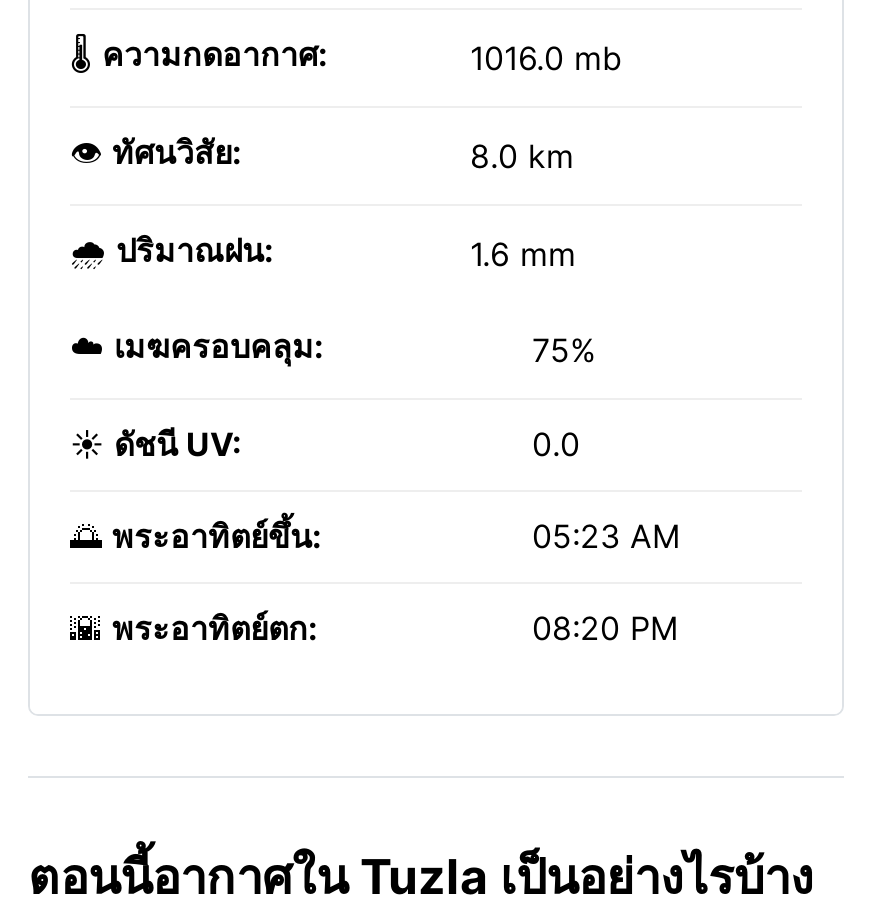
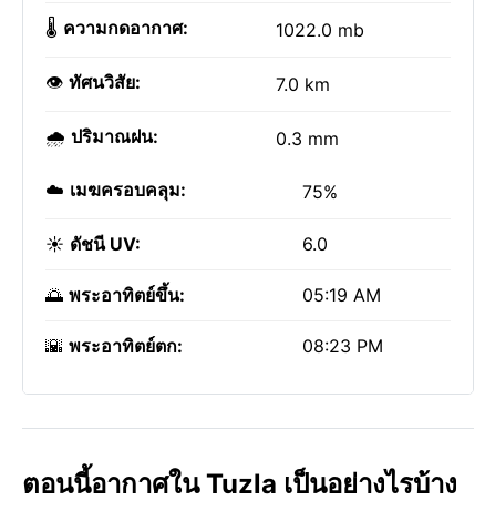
[470,38,622,78] 1016.0 mb -> [276,19,364,41] 1022.0 mb
[470,136,574,176] 8.0 km -> [276,73,330,95] 7.0 km
[470,234,576,274] 1.6 mm -> [276,127,339,150] 0.3 mm
[532,424,580,464] 0.0 -> [302,233,328,255] 6.0
[532,516,680,556] 05:23 AM -> [302,284,381,306] 05:19 AM
[532,608,678,648] 08:20 PM -> [302,335,383,357] 08:23 PM

